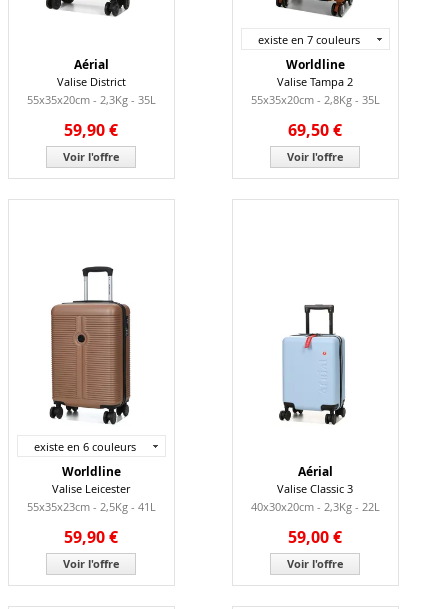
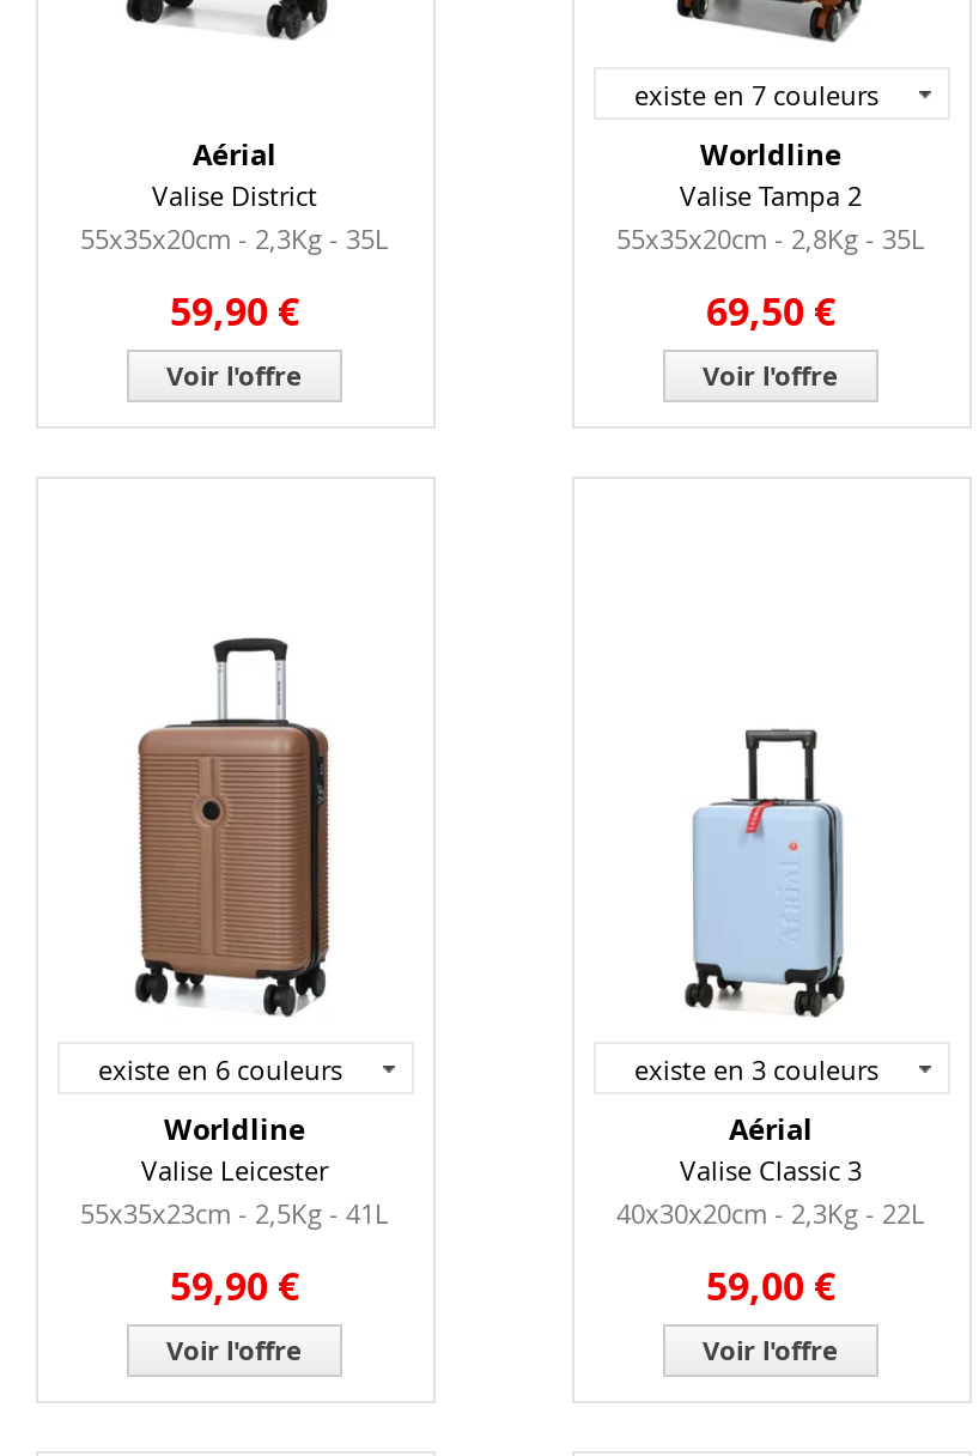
none -> [634,1051,878,1087] existe en 3 couleurs

